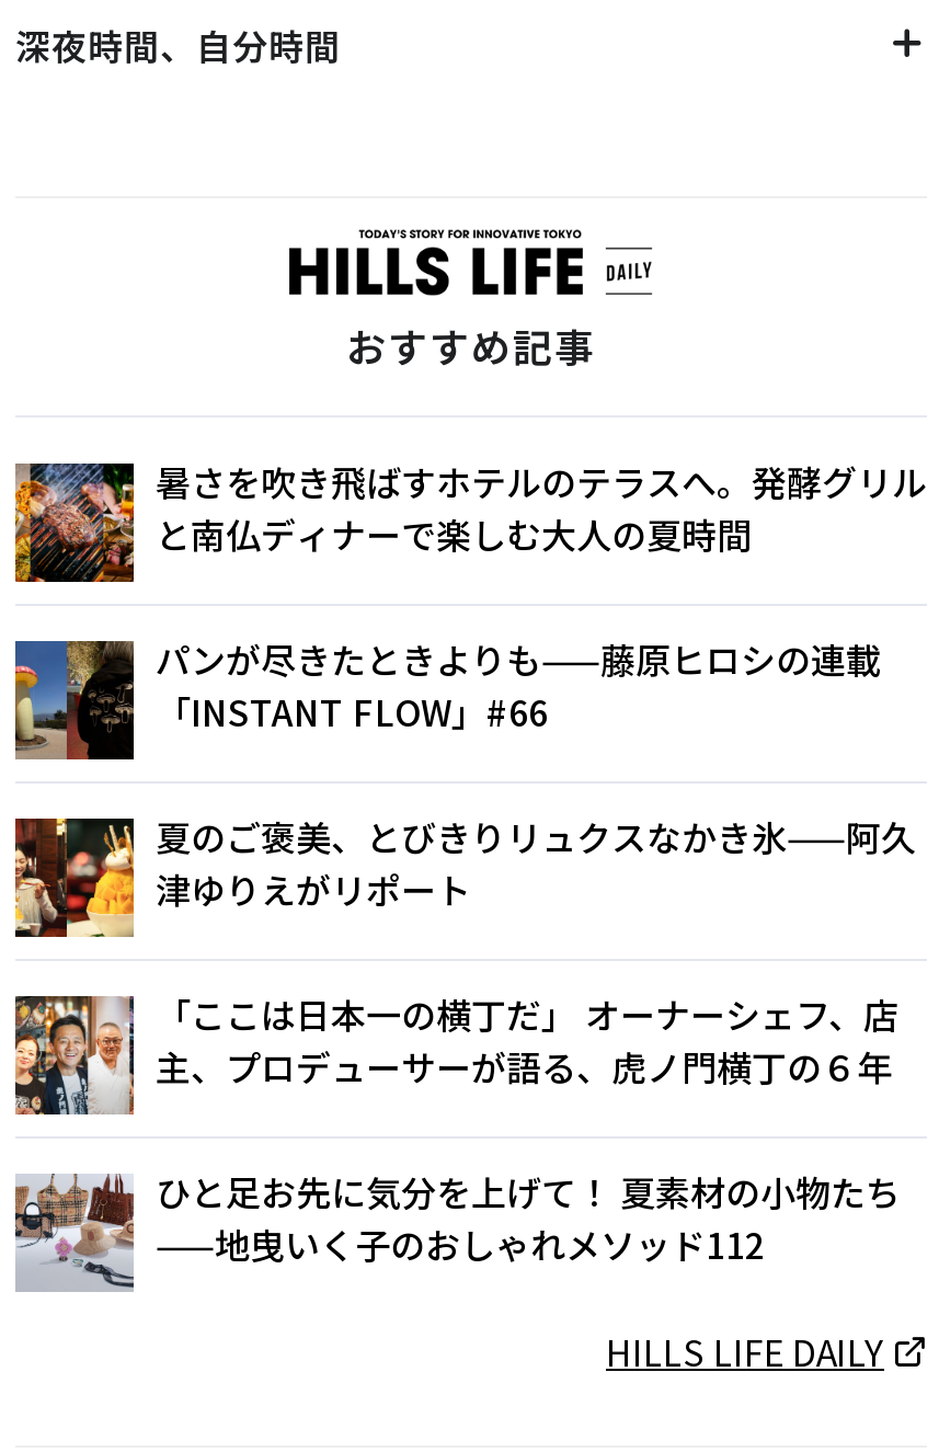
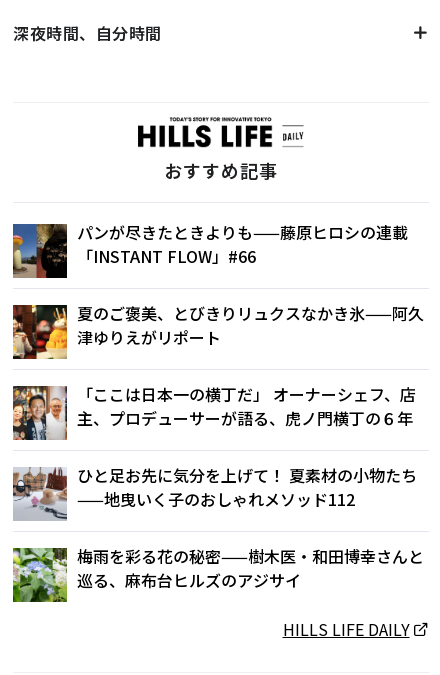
[13,456,927,584] [image] | 暑さを吹き飛ばすホテルのテラスへ。発酵グリル | と南仏ディナーで楽しむ大人の夏時間 -> none
moved [11,633,916,1271] -> [11,220,424,511]: [image] | パンが尽きたときよりも——藤原ヒロシの連載 | 「INSTANT FLOW」#66 | ... | ひと足お先に気分を上げて！ 夏素材の小物たち | ——地曳いく子のおしゃれメソッド112
none -> [12,544,424,603] [image] | 梅雨を彩る花の秘密——樹木医・和田博幸さんと | 巡る、麻布台ヒルズのアジサイ

